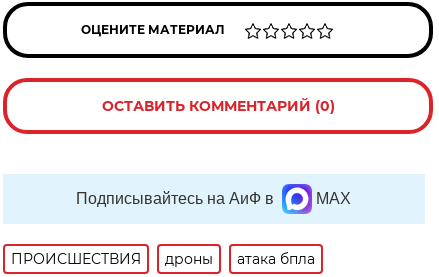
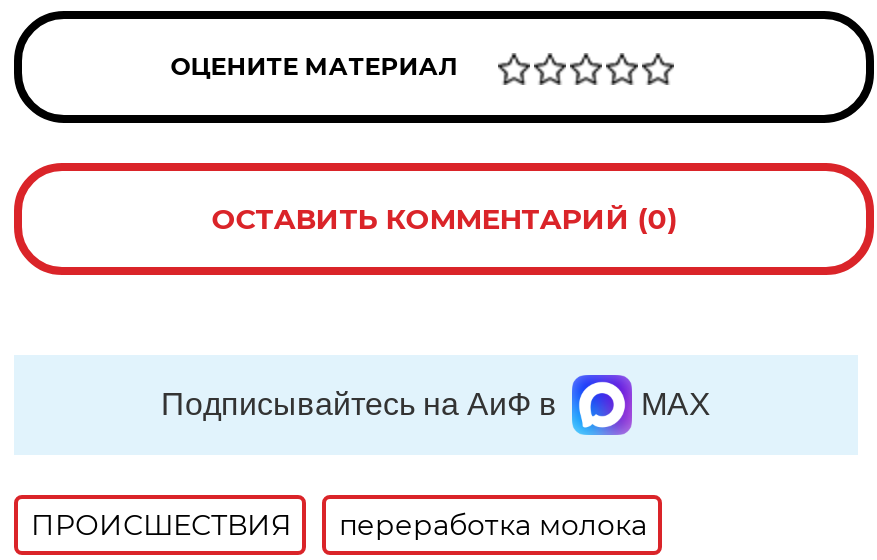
[165,250,315,268] дроны | атака бпла -> [339,507,647,543] переработка молока

